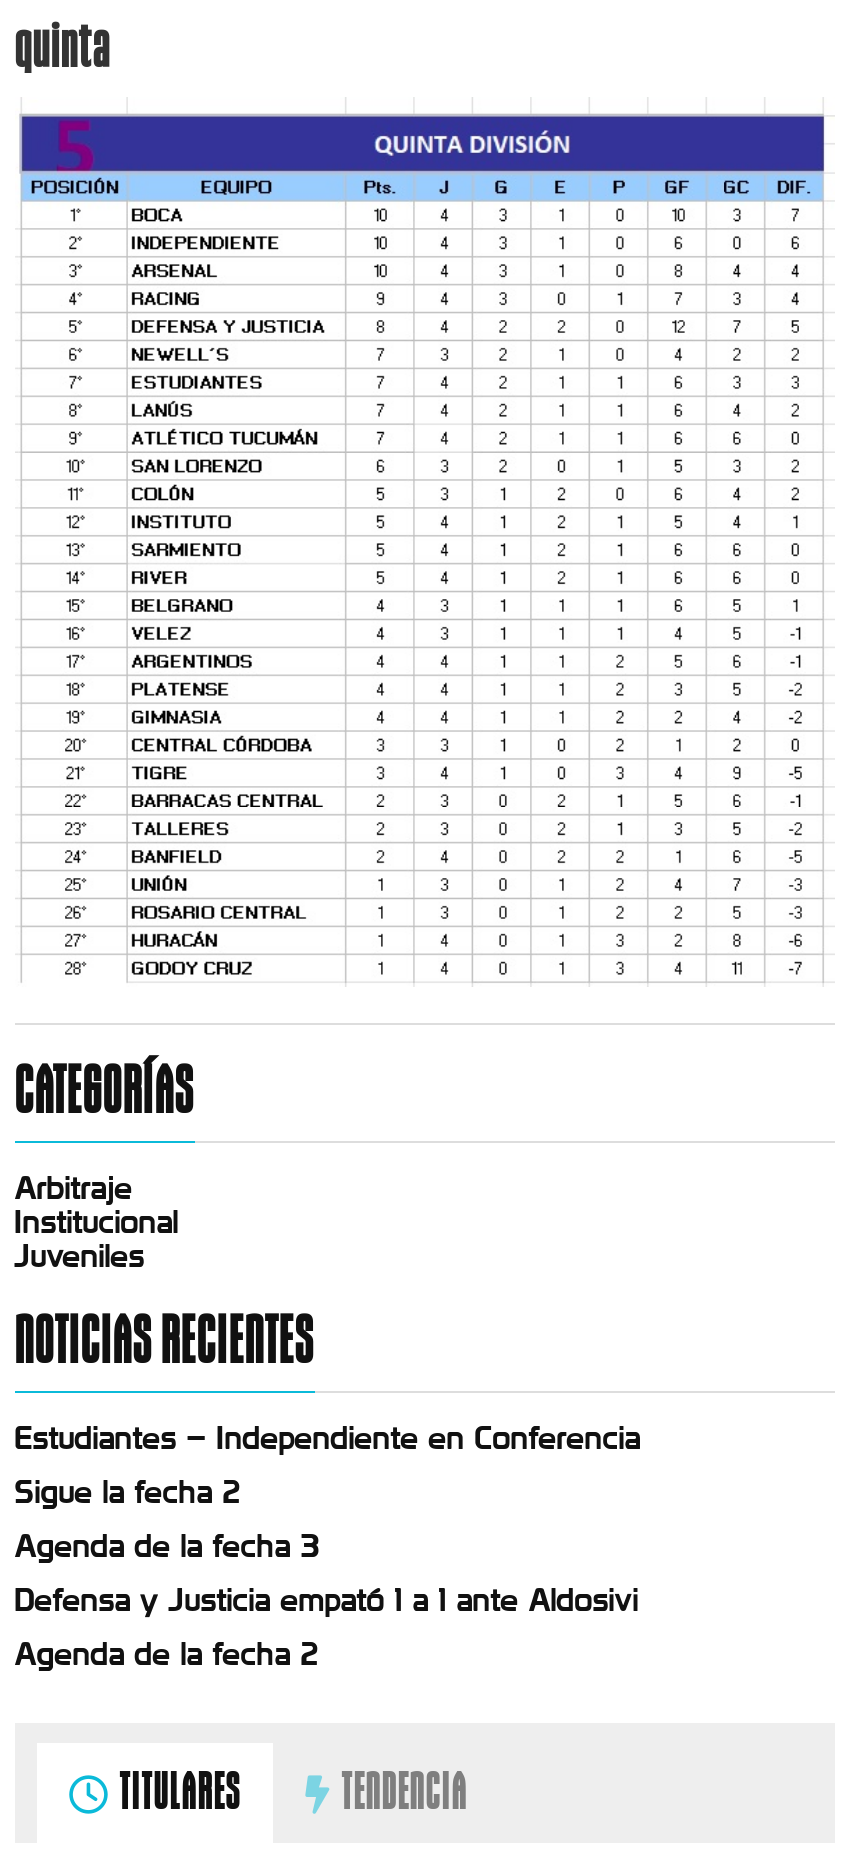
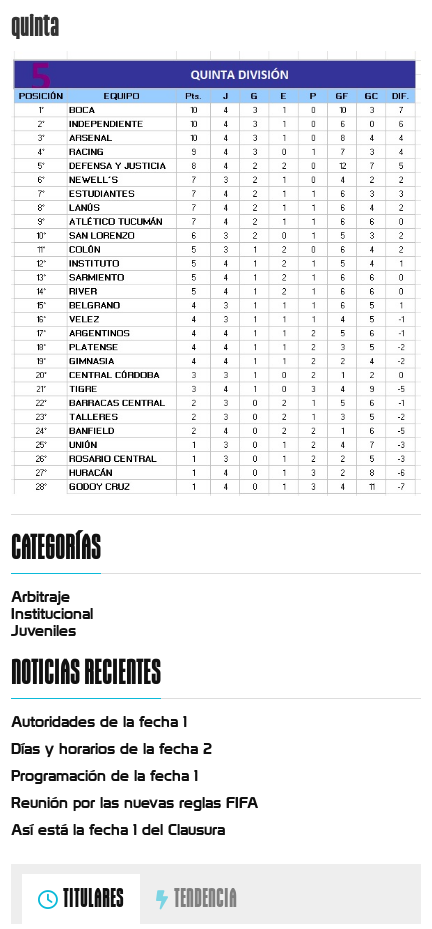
[14,1423,640,1455] Estudiantes – Independiente en Conferencia -> [11,714,187,730] Autoridades de la fecha 1
[14,1477,240,1509] Sigue la fecha 2 -> [11,741,212,757] Días y horarios de la fecha 2
[14,1531,320,1563] Agenda de la fecha 3 -> [11,768,198,784] Programación de la fecha 1
[14,1585,638,1617] Defensa y Justicia empató 1 a 1 ante Aldosivi -> [11,795,258,811] Reunión por las nuevas reglas FIFA
[14,1639,318,1671] Agenda de la fecha 2 -> [11,822,225,838] Así está la fecha 1 del Clausura

